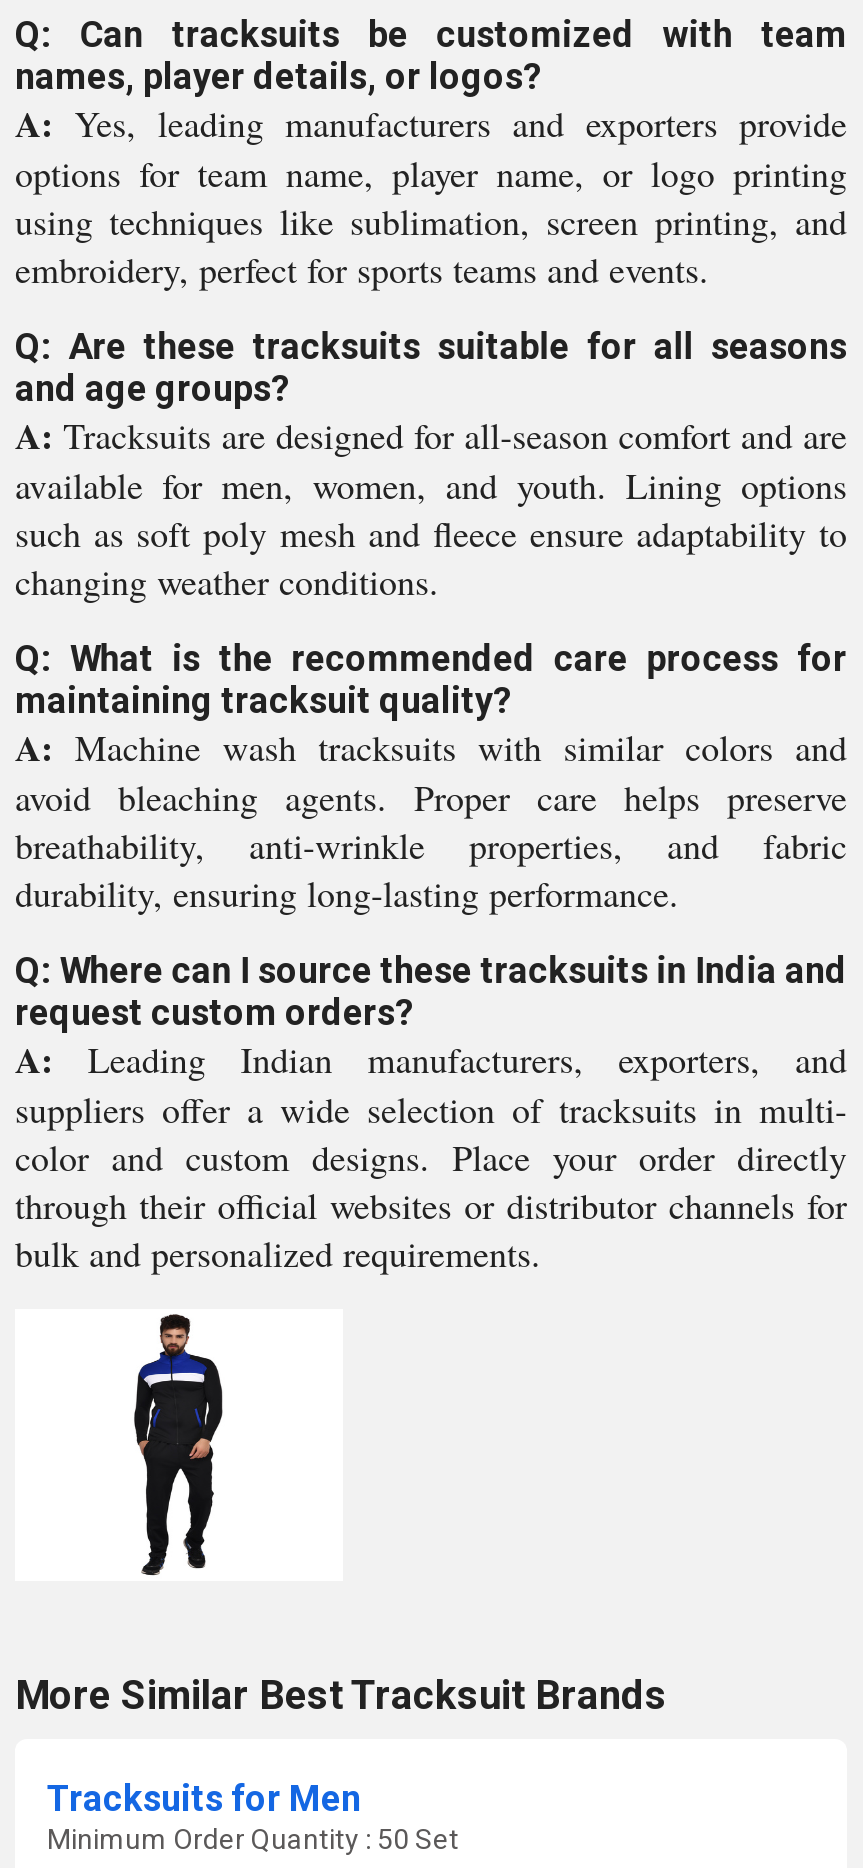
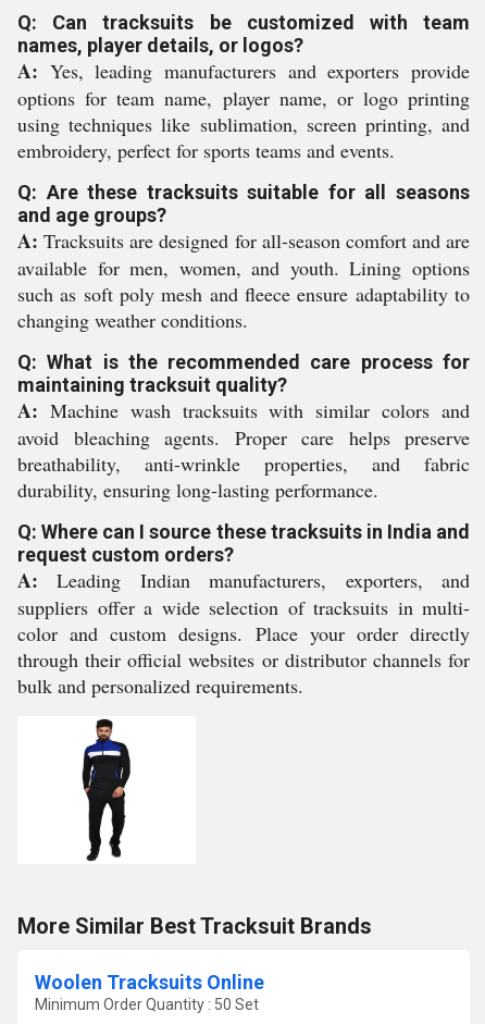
[47,1777,361,1819] Tracksuits for Men -> [35,971,264,994] Woolen Tracksuits Online

